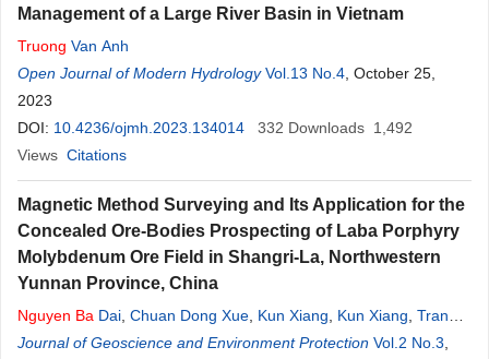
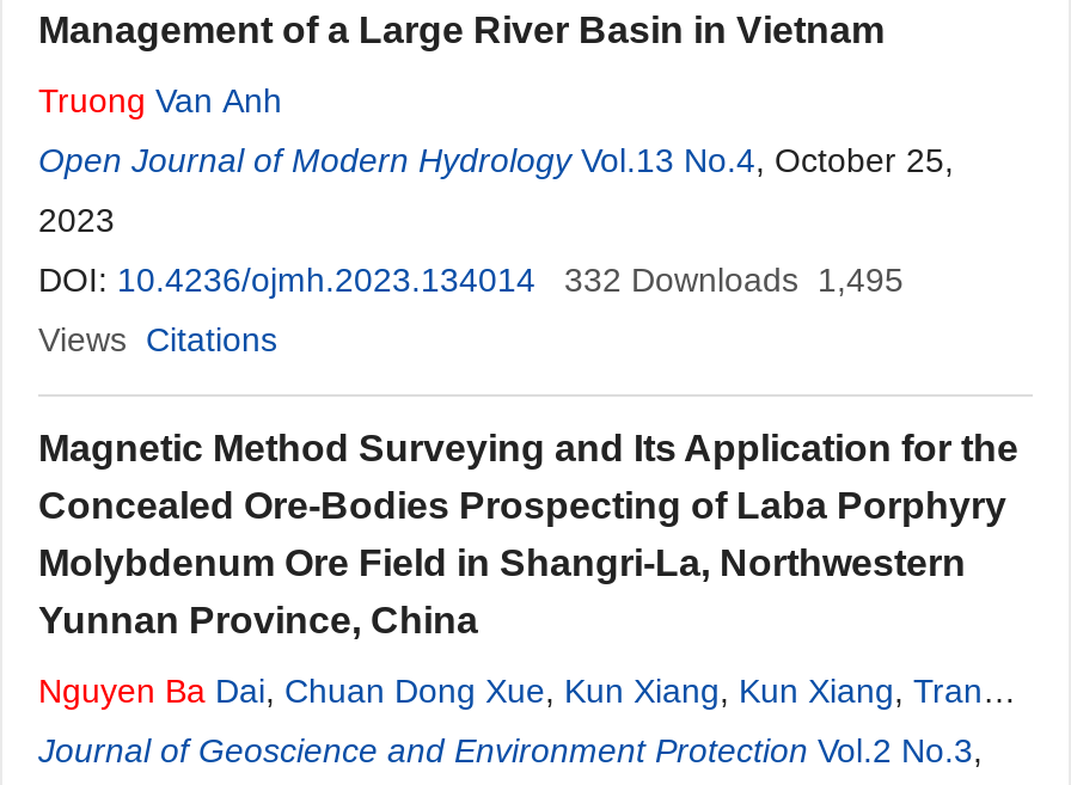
[17,119,413,136] DOI: 10.4236/ojmh.2023.134014 332 Downloads 1,492 -> [38,260,904,299] DOI: 10.4236/ojmh.2023.134014 332 Downloads 1,495

